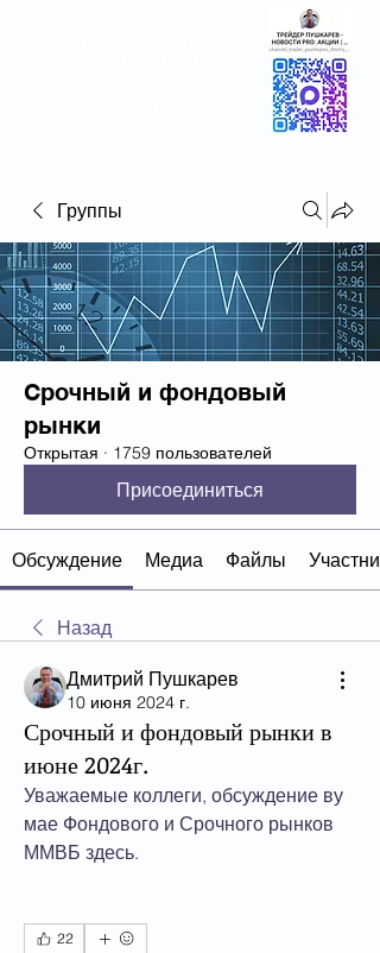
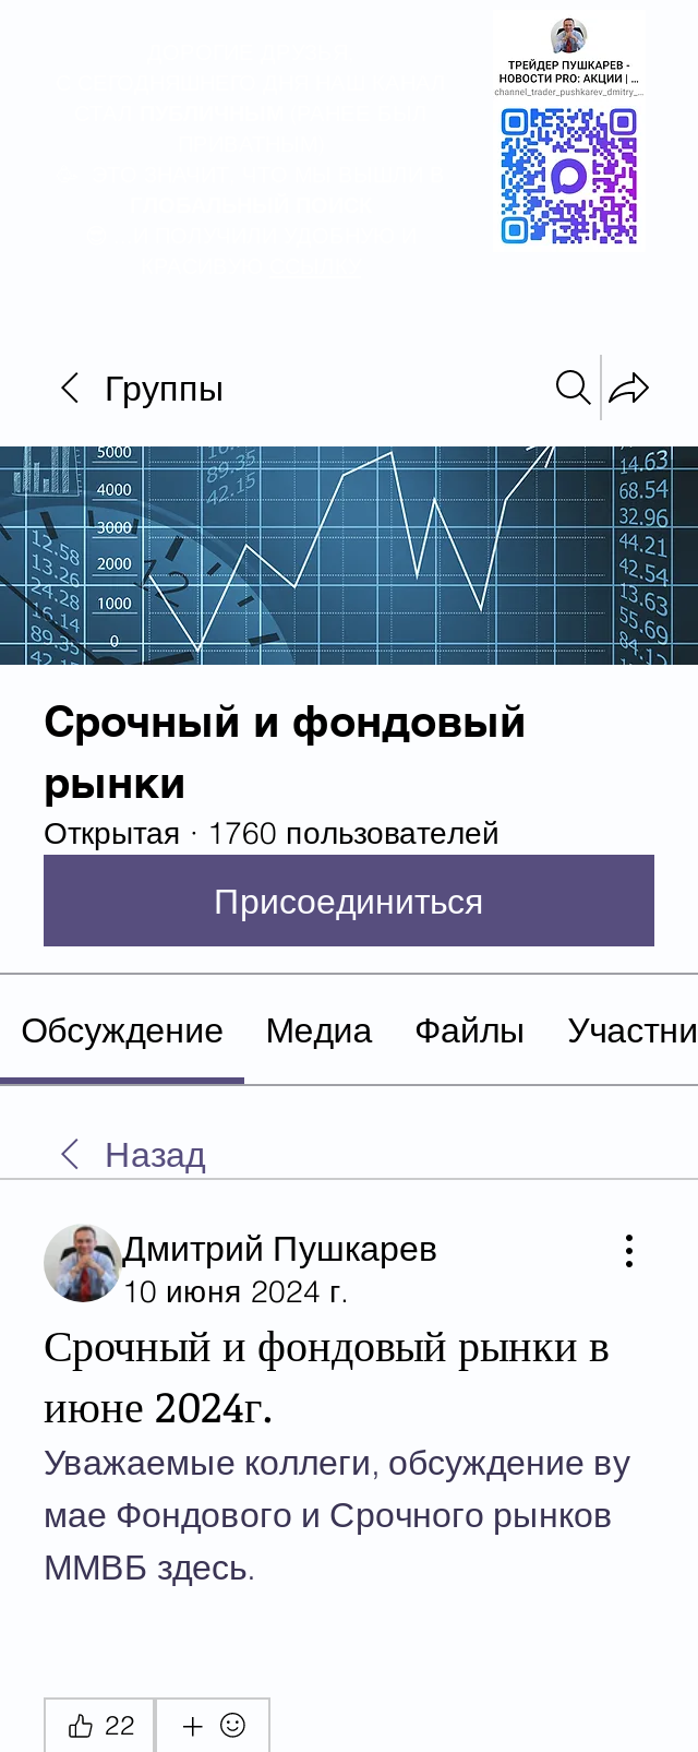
[24,442,272,463] Открытая · 1759 пользователей -> [44,813,500,853] Открытая · 1760 пользователей

